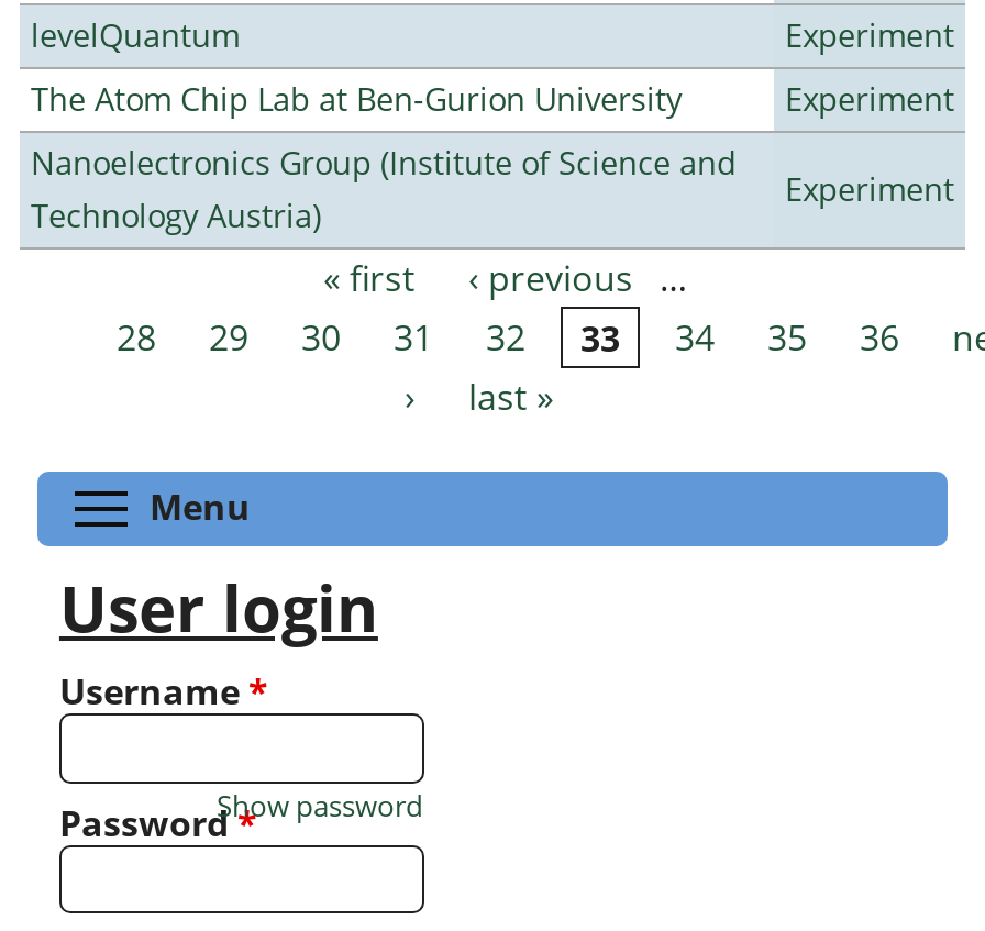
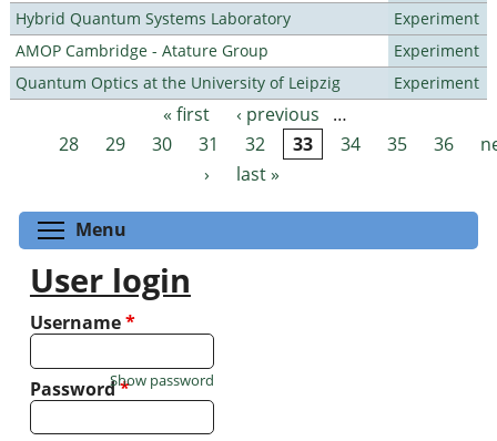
[31,14,240,56] levelQuantum -> [16,8,291,29] Hybrid Quantum Systems Laboratory
[31,78,682,120] The Atom Chip Lab at Ben-Gurion University -> [16,40,268,61] AMOP Cambridge - Atature Group
[31,142,737,236] Nanoelectronics Group (Institute of Science and | Technology Austria) -> [16,72,341,93] Quantum Optics at the University of Leipzig

